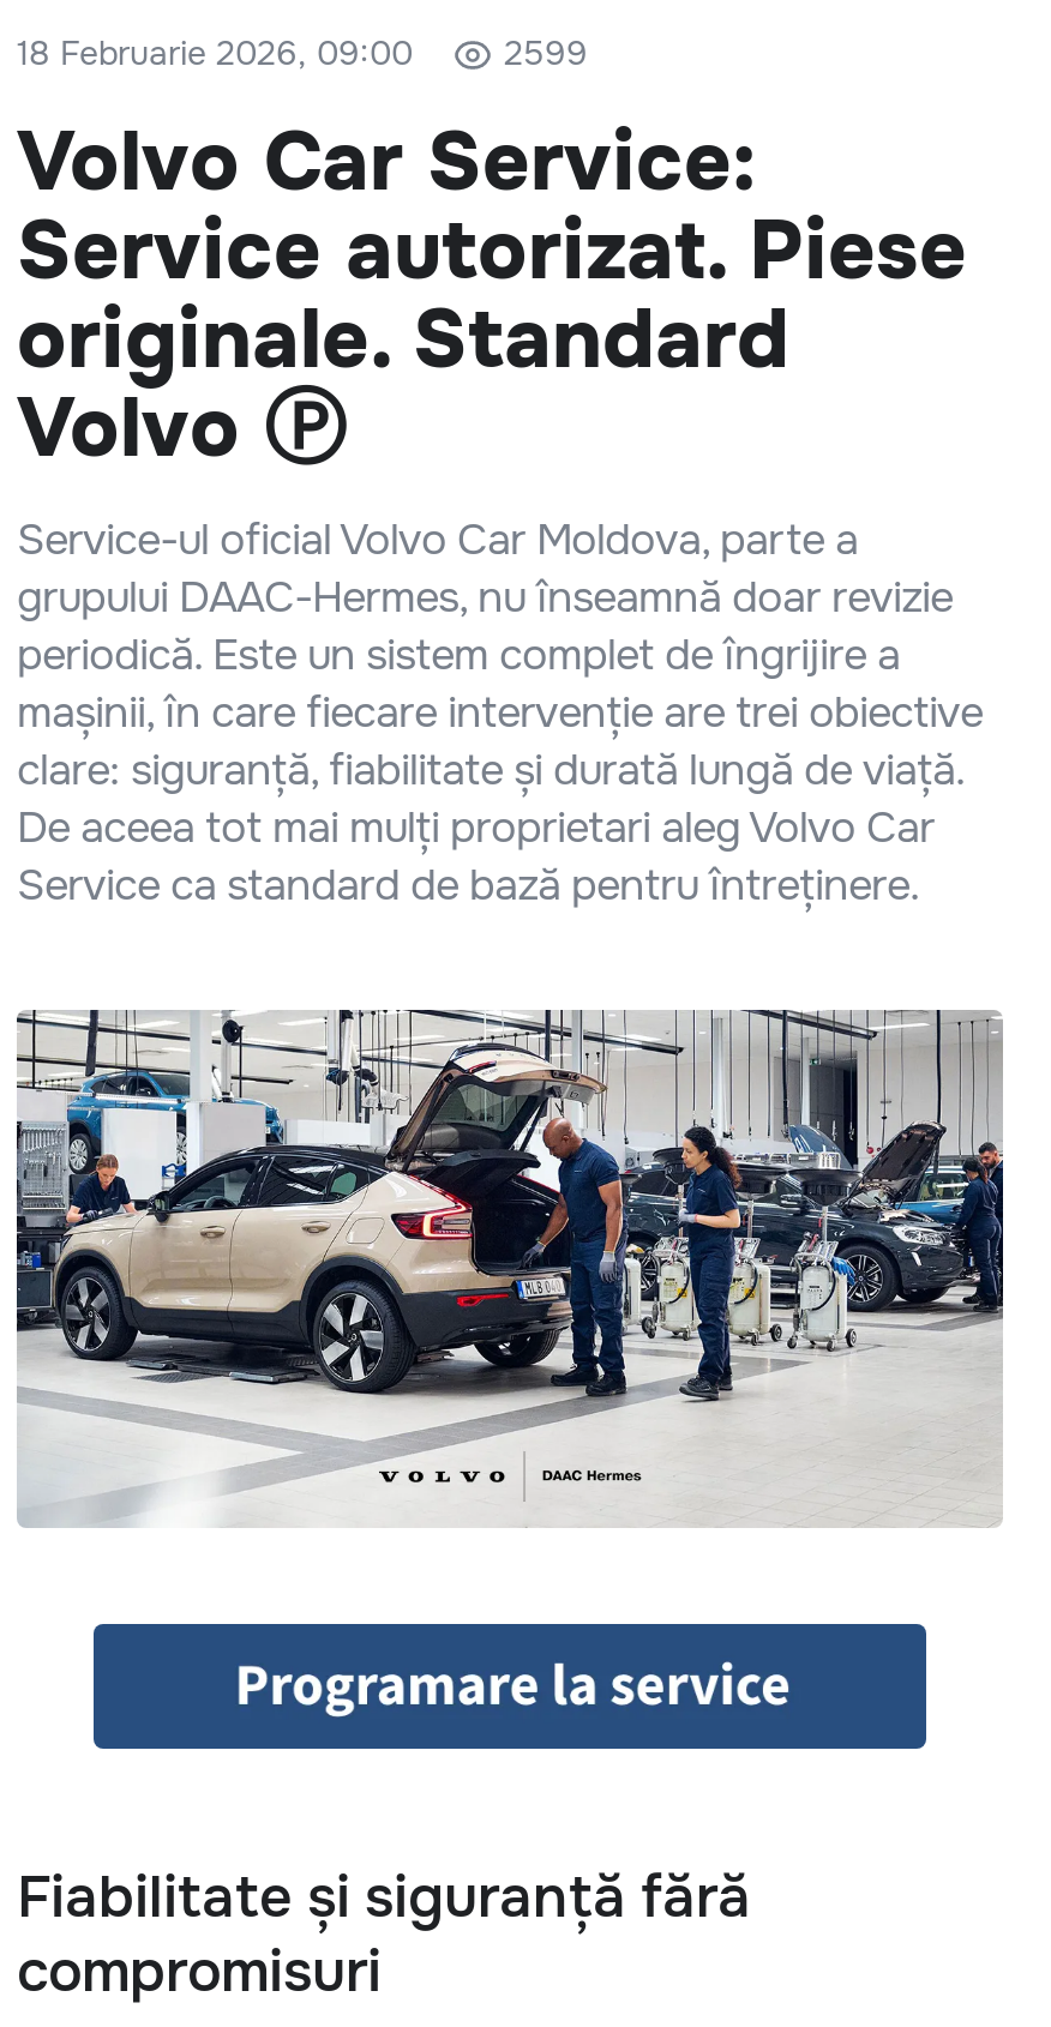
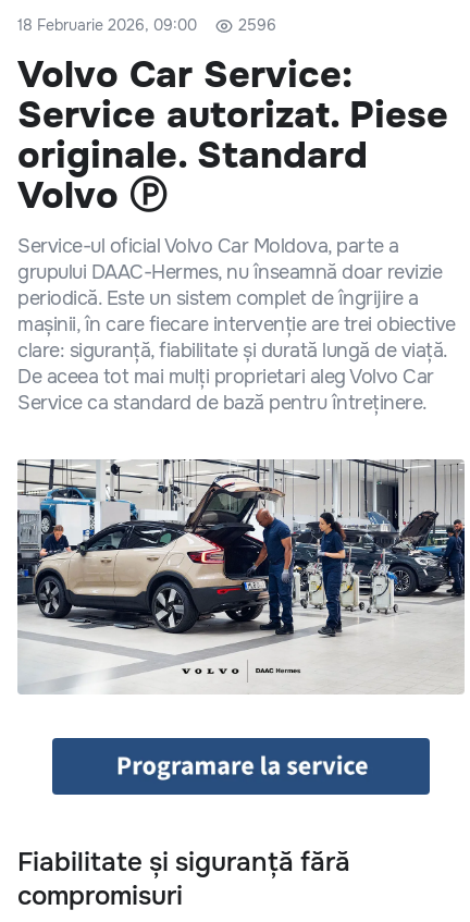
[504,32,588,75] 2599 -> [238,16,276,35] 2596

